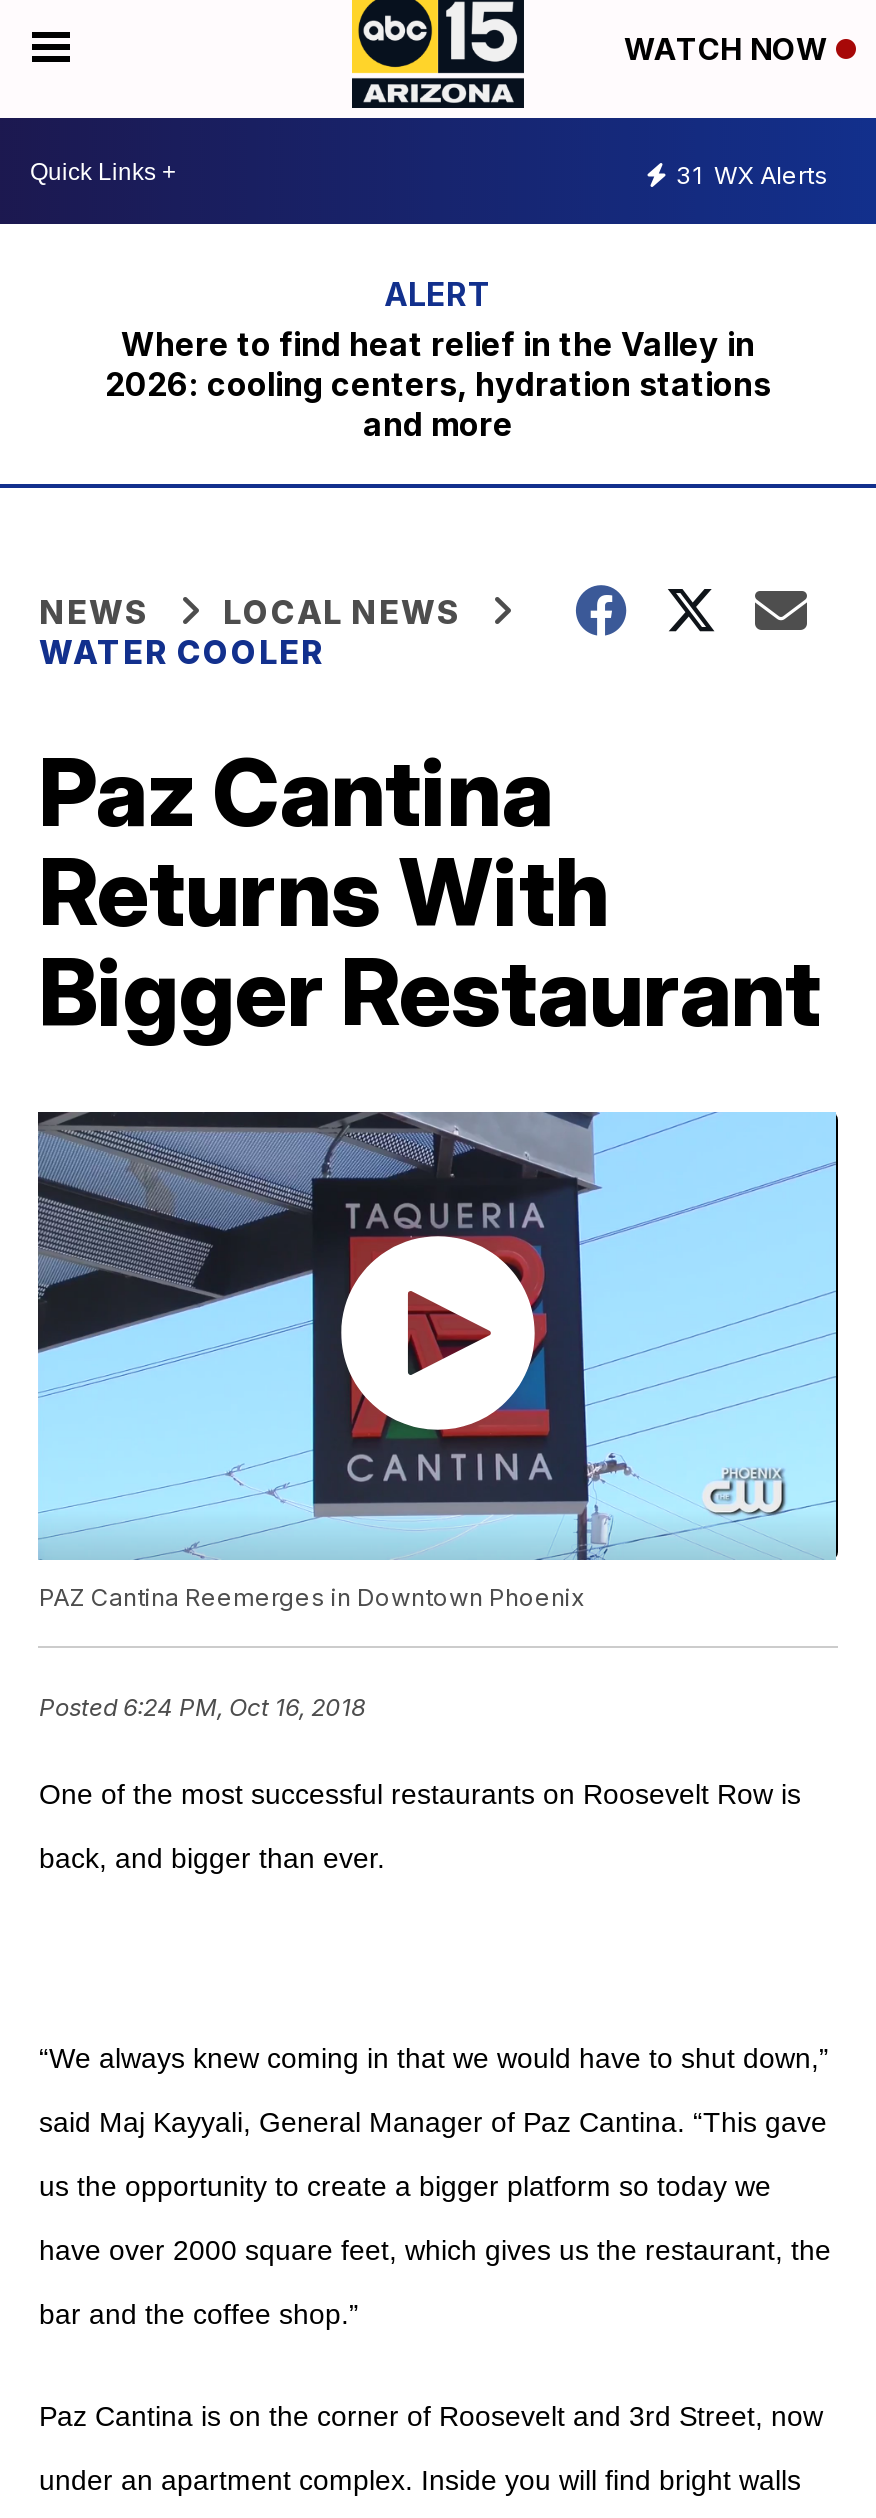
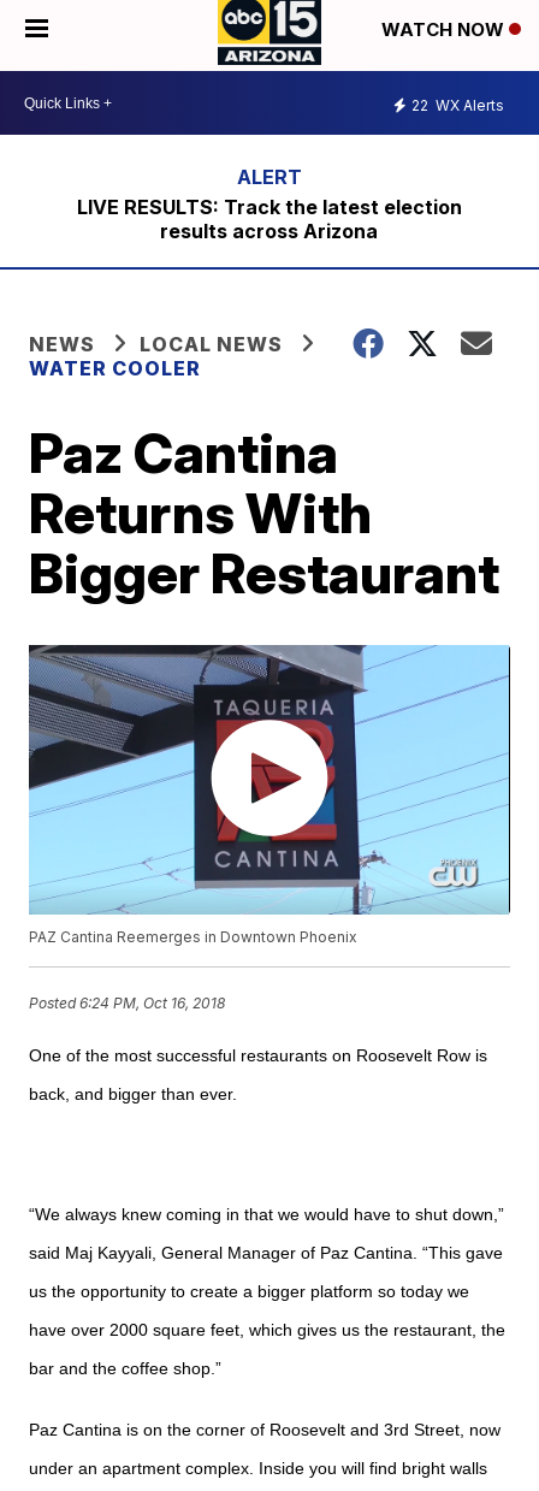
[676,159,828,189] 31 WX Alerts -> [411,96,504,114] 22 WX Alerts
[105,324,771,444] Where to find heat relief in the Valley in | 2026: cooling centers, hydration stations | and more -> [77,195,462,243] LIVE RESULTS: Track the latest election | results across Arizona

